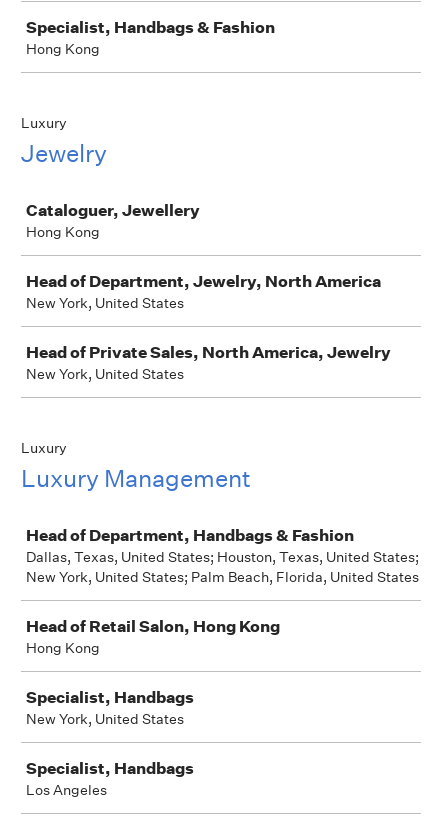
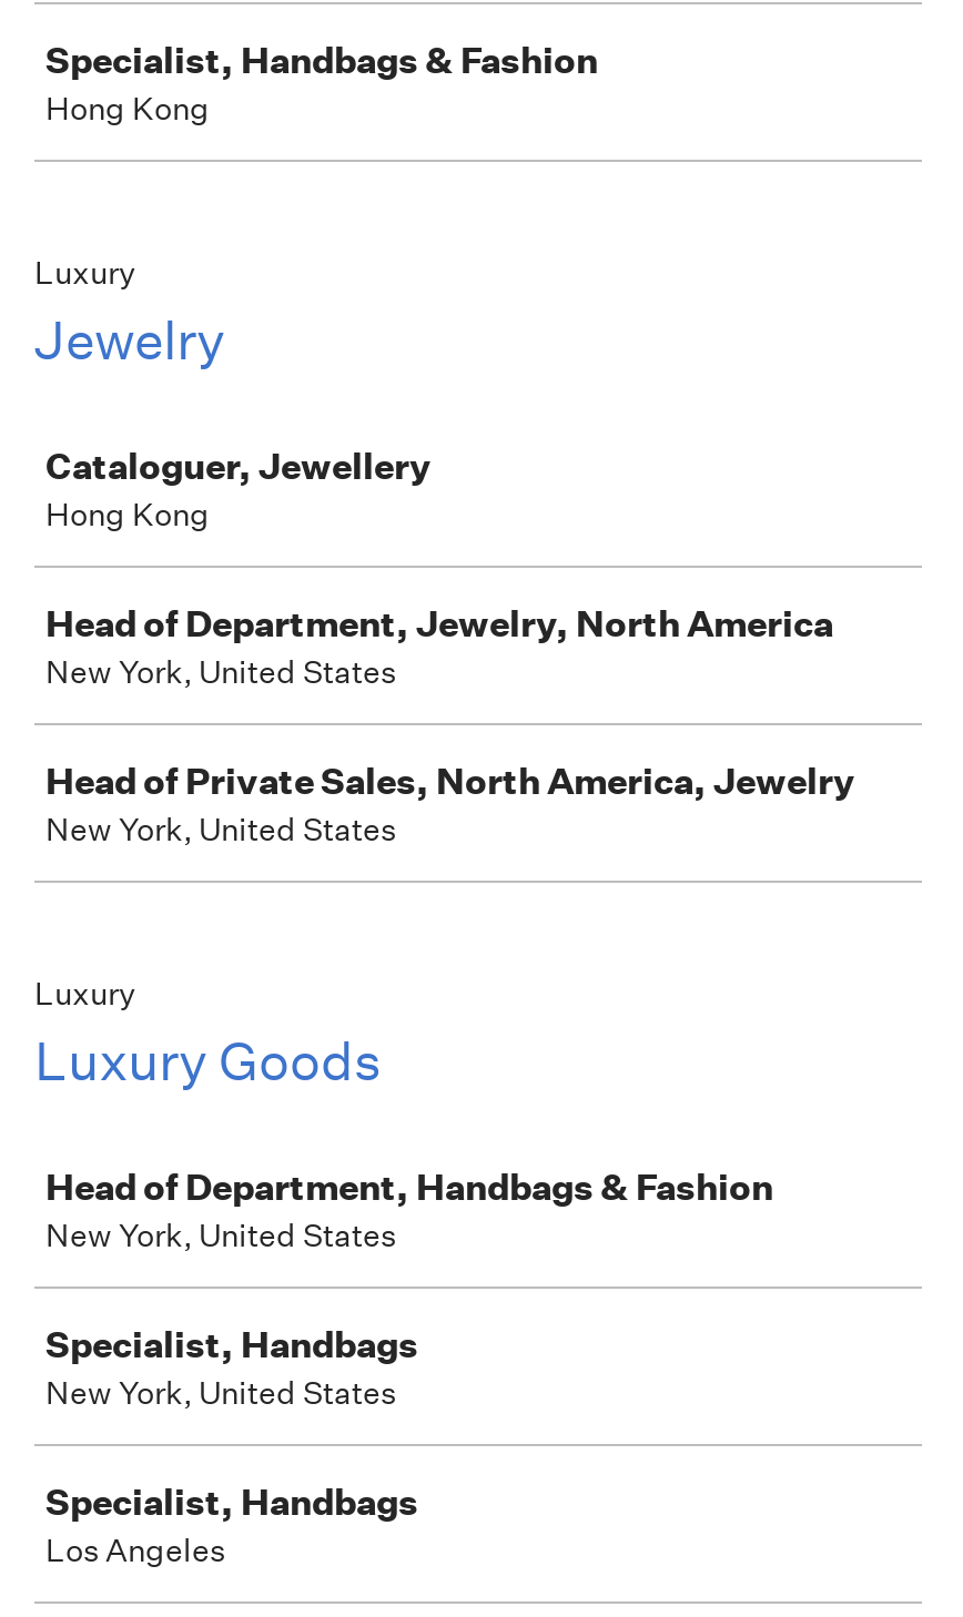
[21,464,251,492] Luxury Management -> [34,1029,381,1091] Luxury Goods
[26,548,419,657] Dallas, Texas, United States; Houston, Texas, United States; | New York, United States; Palm Beach, Florida, United States | Head of Retail Salon, Hong Kong | Hong Kong -> [45,1216,396,1255] New York, United States

